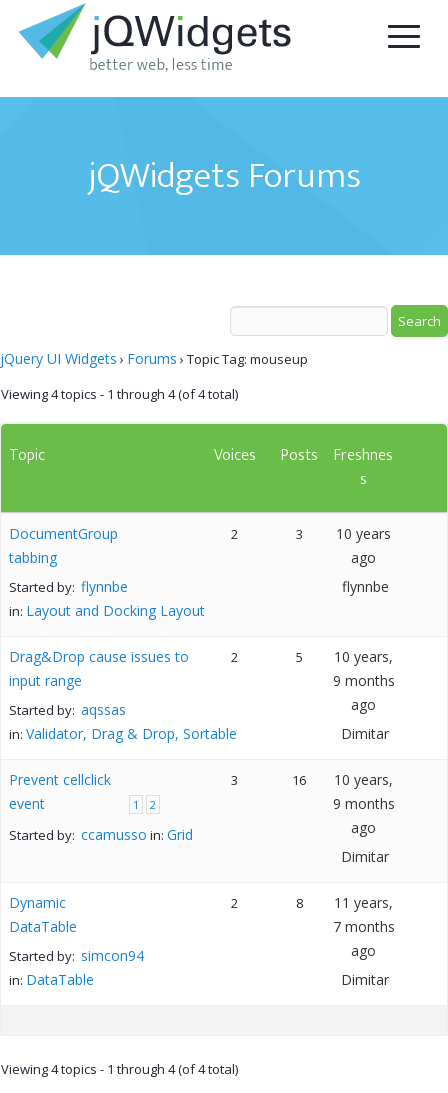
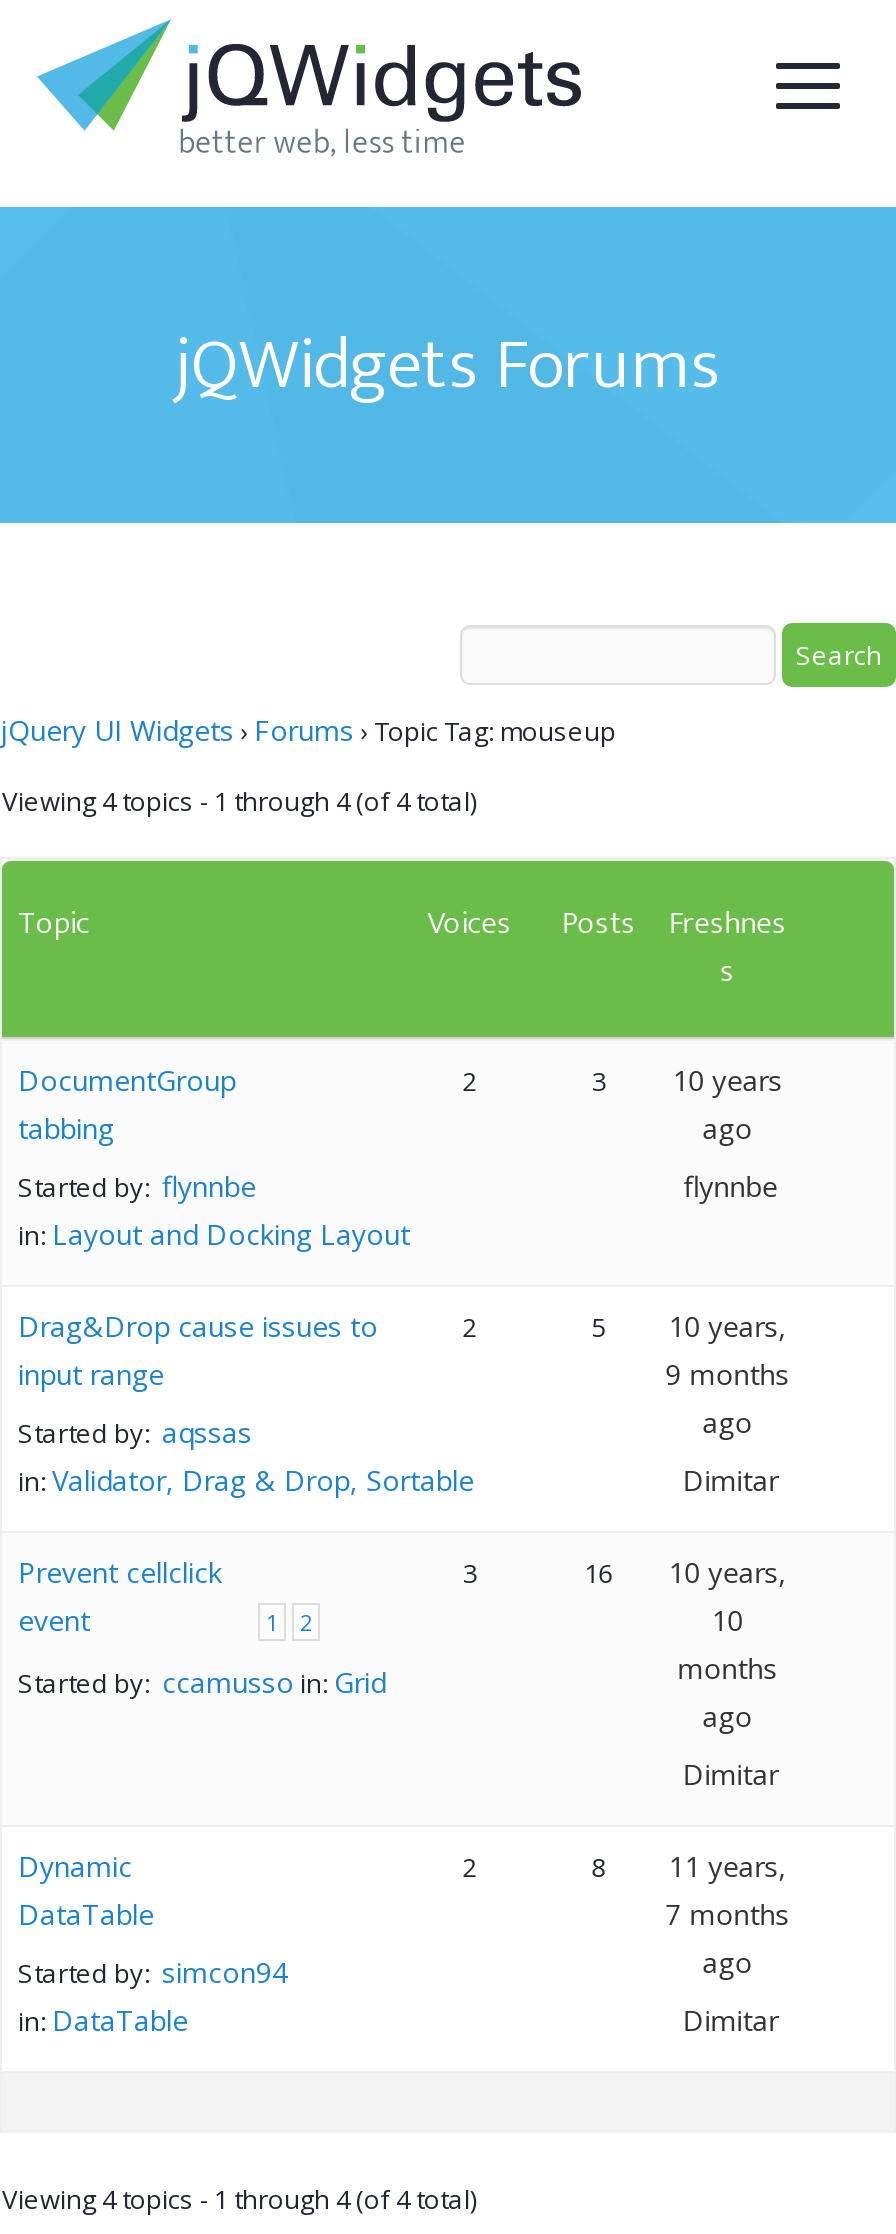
[333,794,395,813] 9 months -> [678,1601,778,1687] 10 | months

